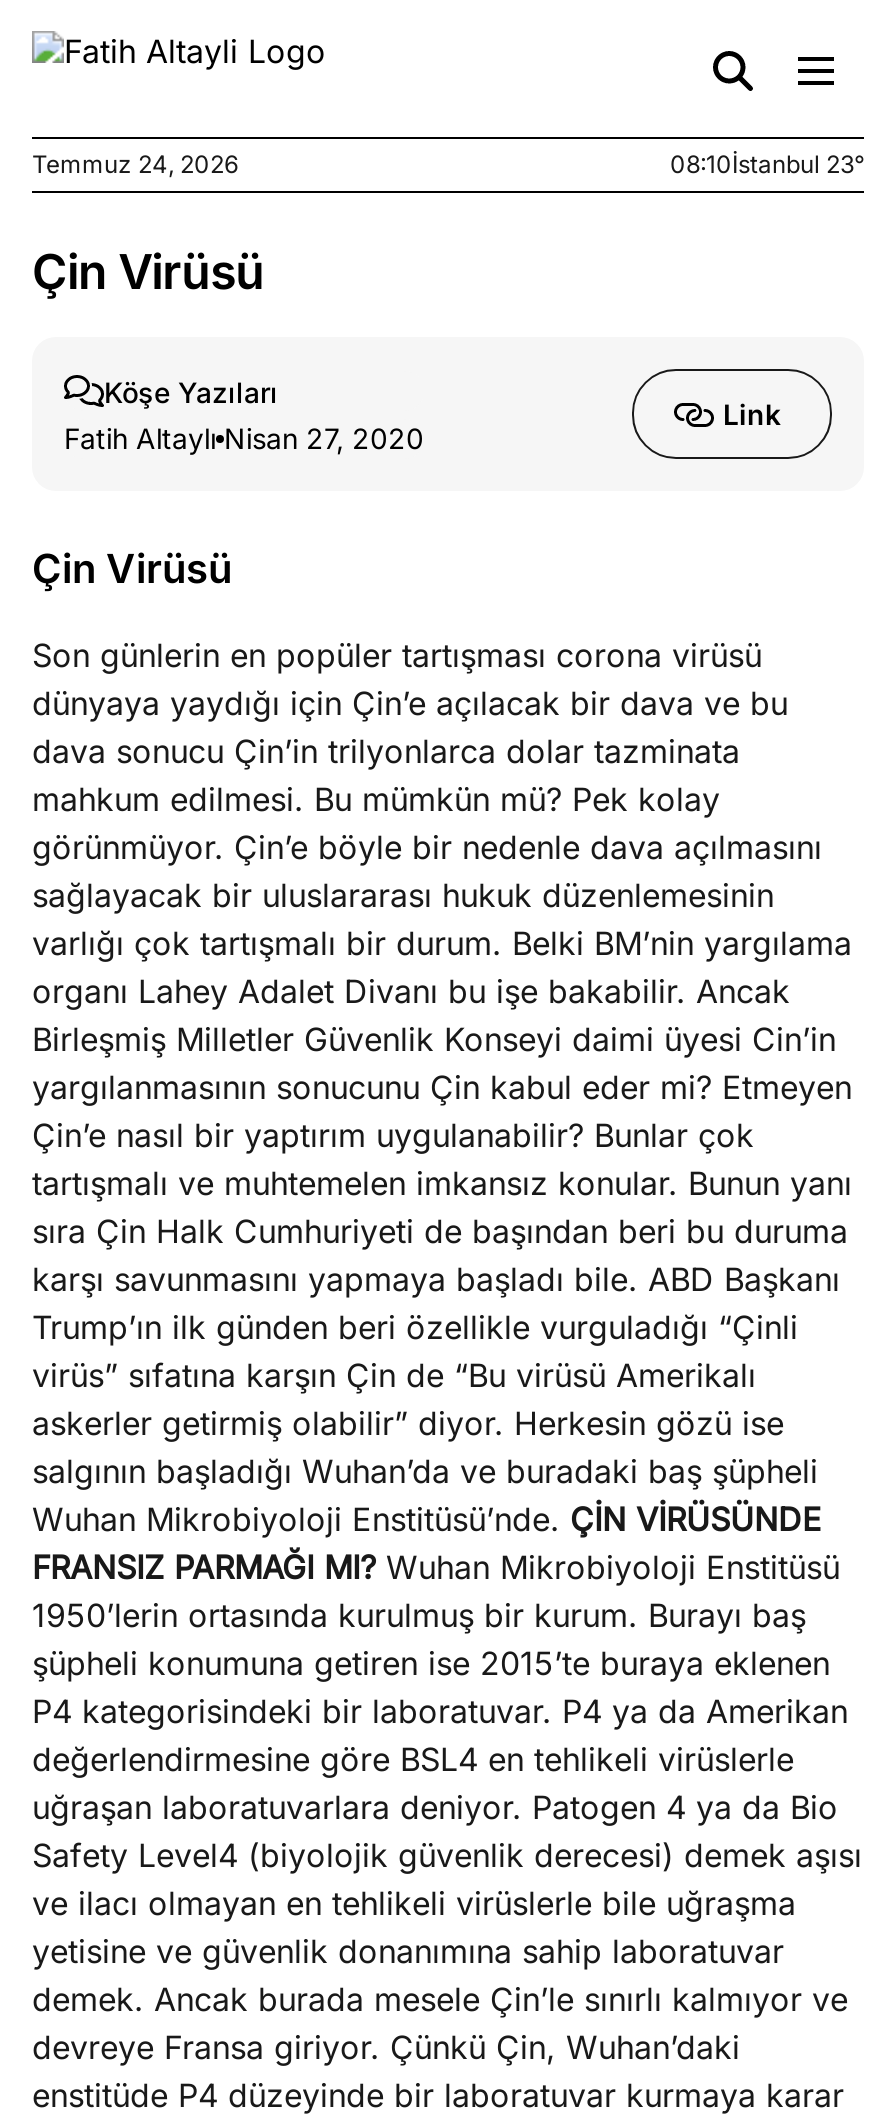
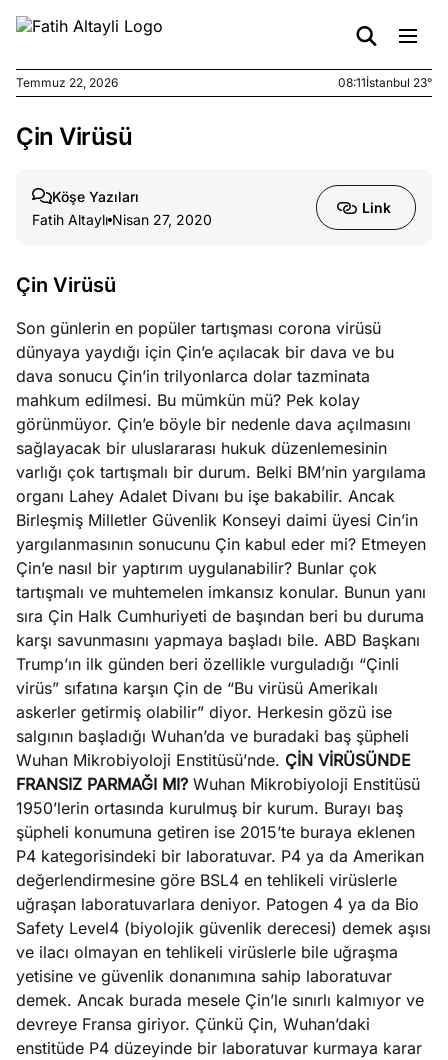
[32,149,238,179] Temmuz 24, 2026 -> [16,75,118,90] Temmuz 22, 2026
[670,149,864,179] 08:10İstanbul 23° -> [338,75,432,90] 08:11İstanbul 23°

